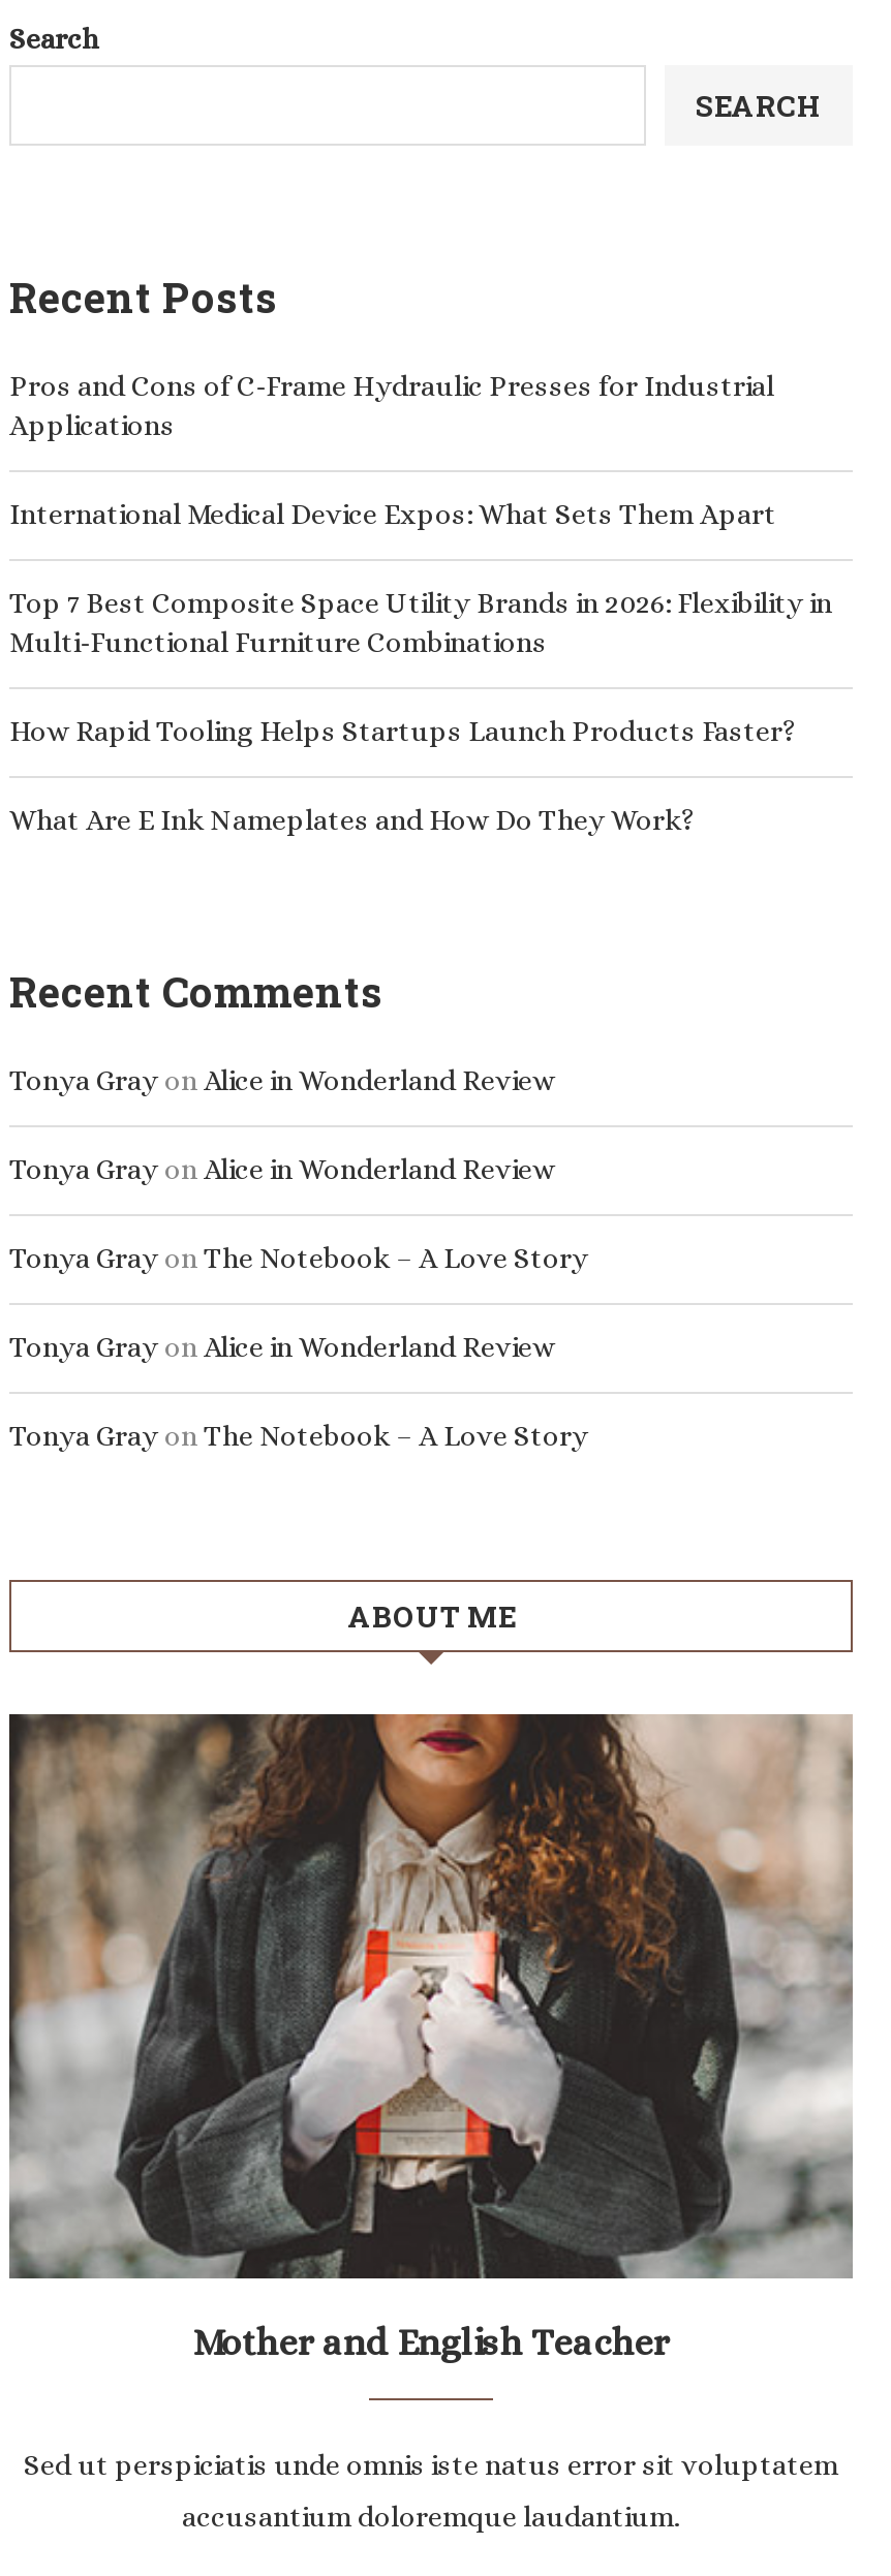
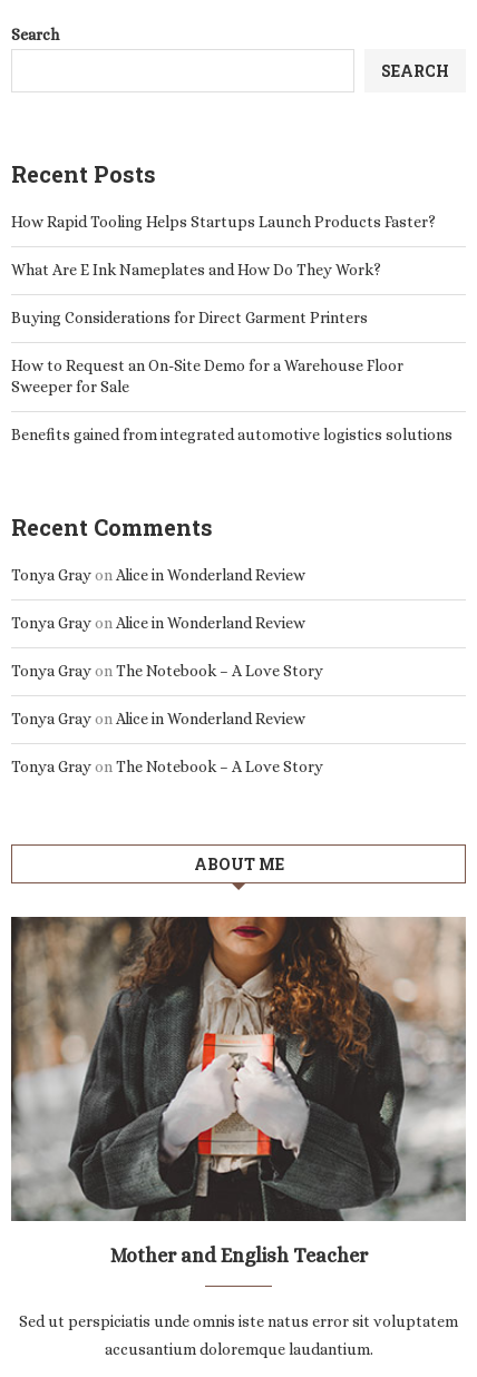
[9,369,832,659] Pros and Cons of C-Frame Hydraulic Presses for Industrial | Applications | International Medical Device Expos: What Sets Them Apart | Top 7 Best Composite Space Utility Brands in 2026: Flexibility in | Multi-Functional Furniture Combinations -> none
moved [9,714,797,836] -> [11,213,436,279]: How Rapid Tooling Helps Startups Launch Products Faster? | What Are E Ink Nameplates and How Do They Work?
none -> [11,309,452,444] Buying Considerations for Direct Garment Printers | How to Request an On-Site Demo for a Warehouse Floor | Sweeper for Sale | Benefits gained from integrated automotive logistics solutions

